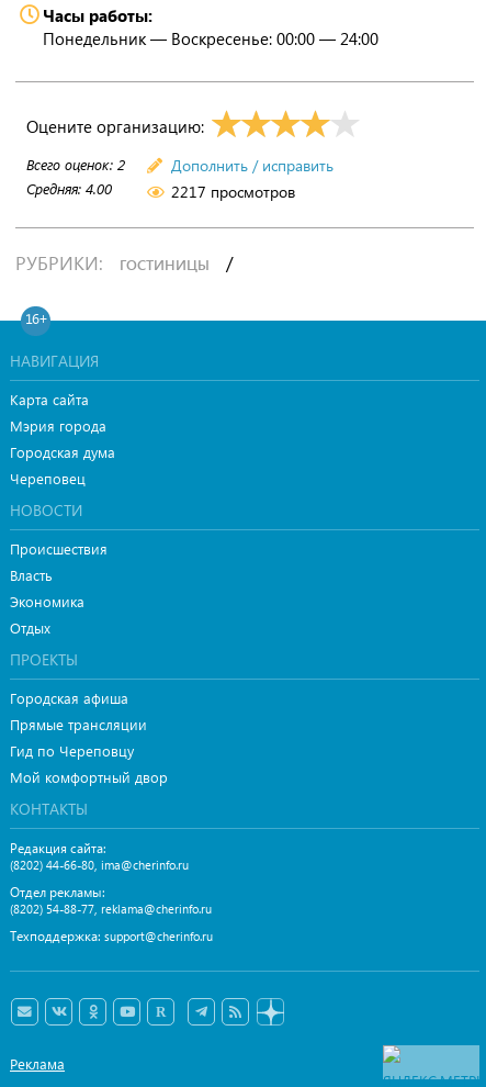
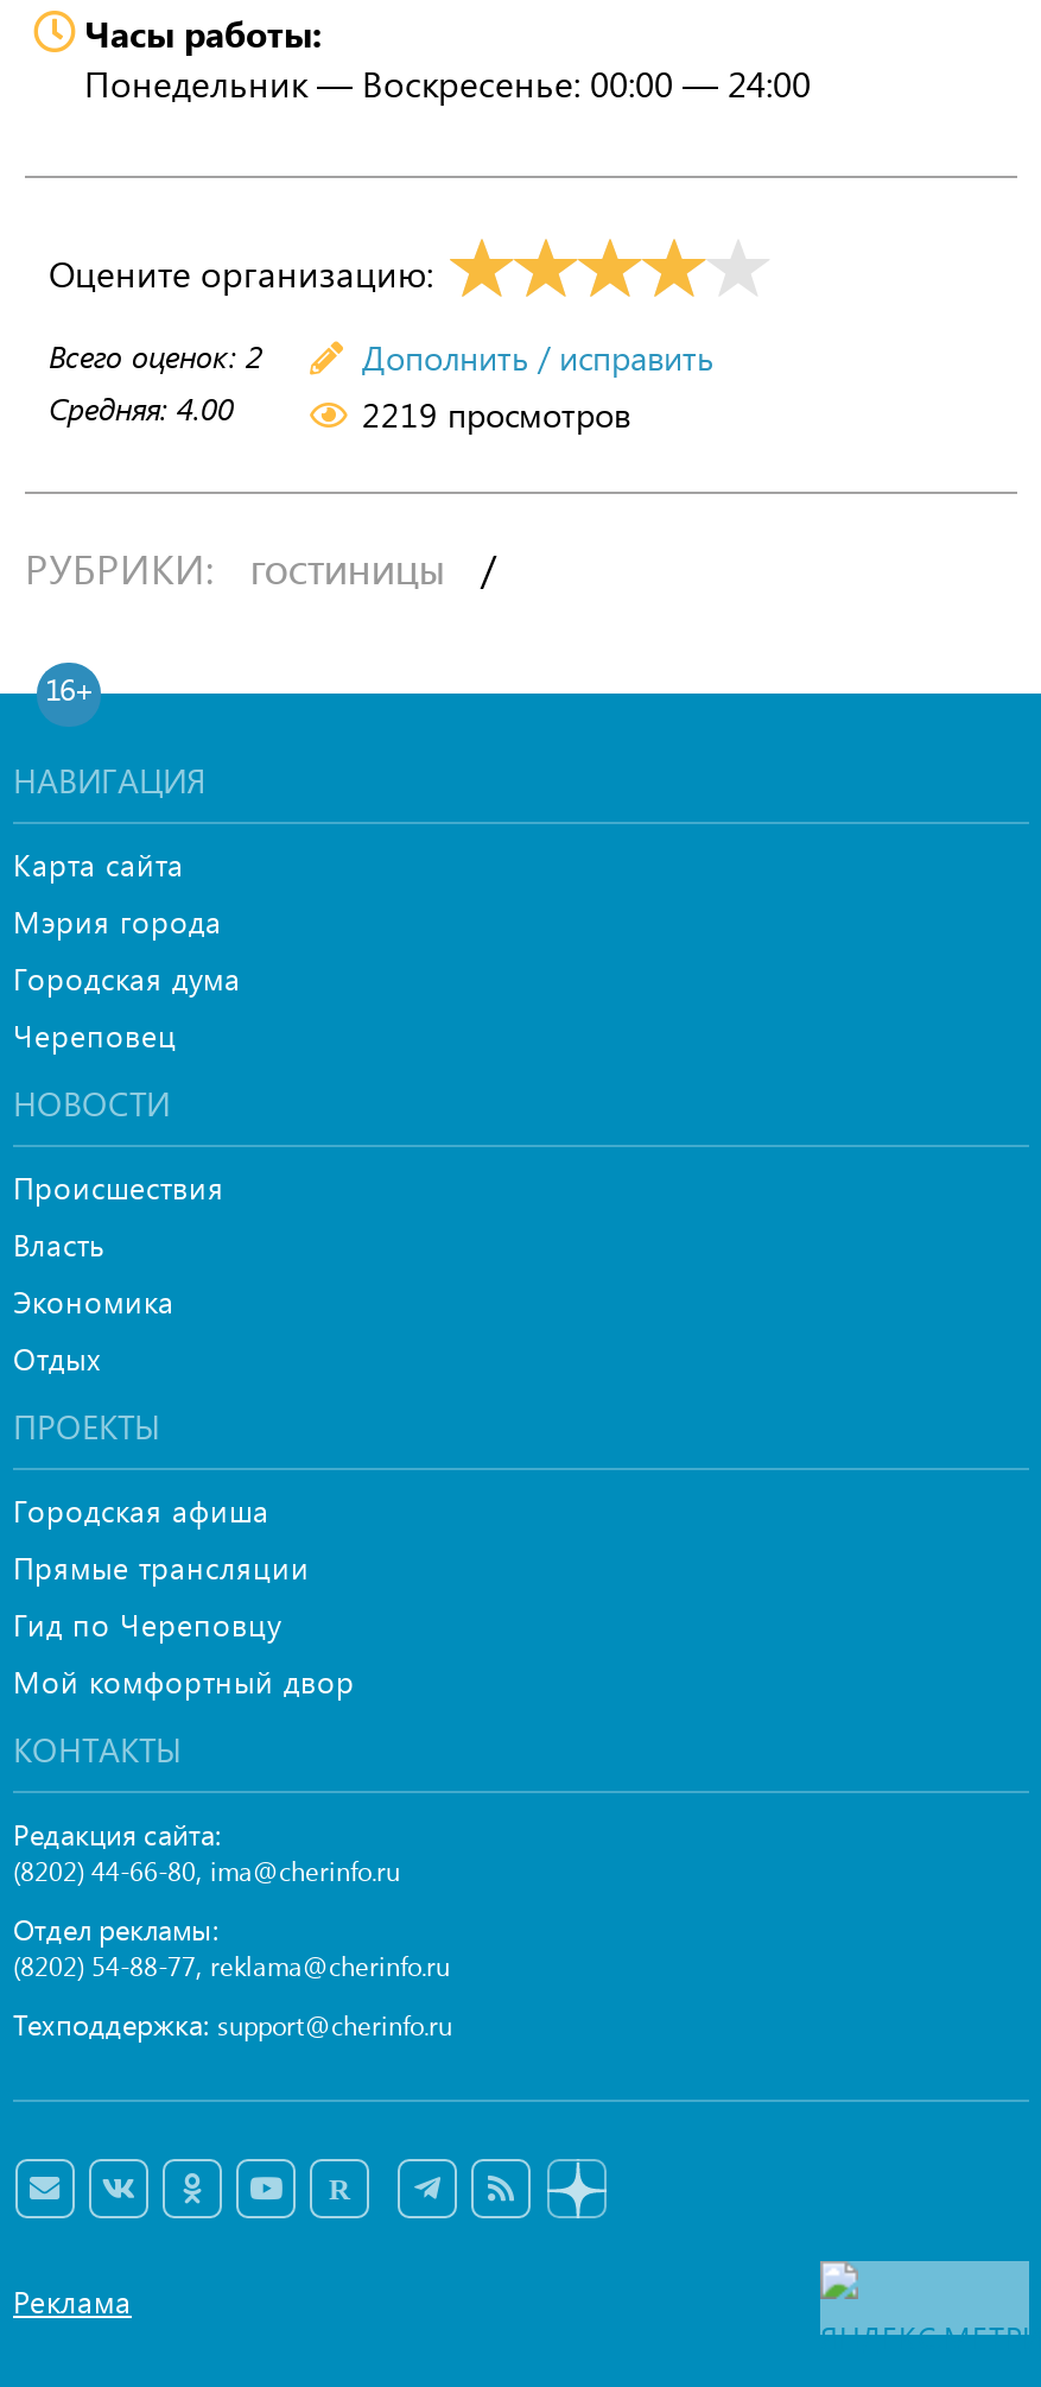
[167,181,295,202] 2217 просмотров -> [353,391,630,437] 2219 просмотров

